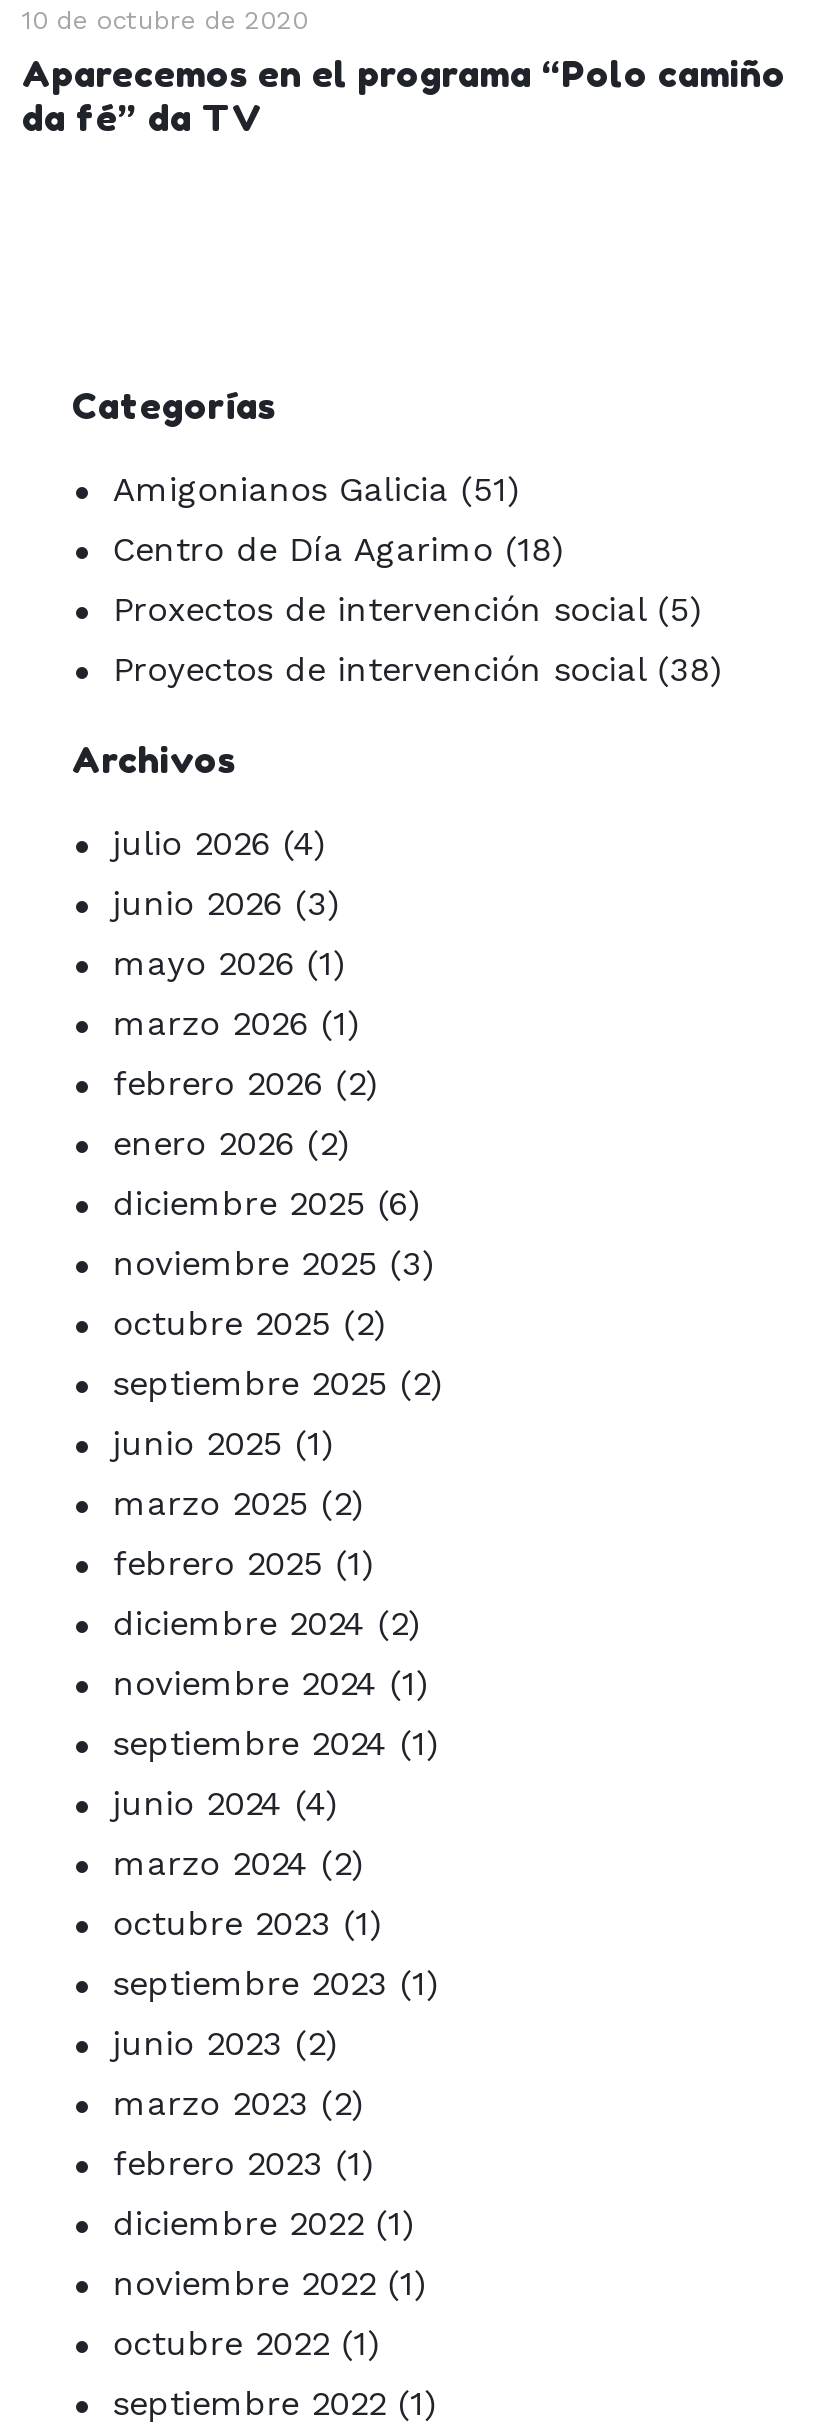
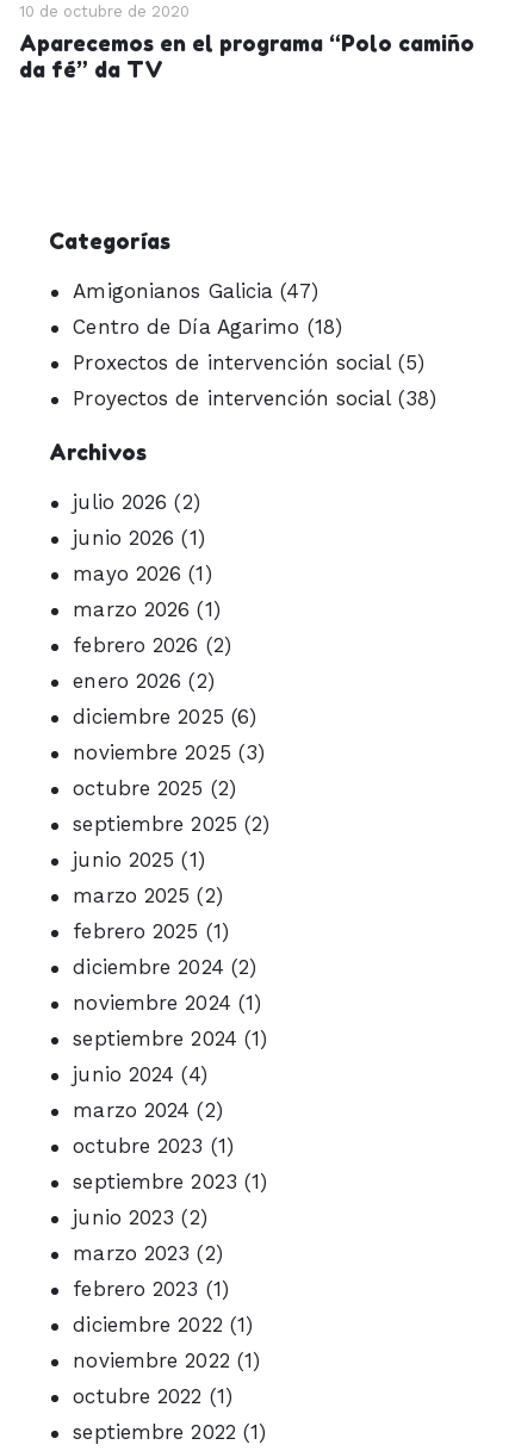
[113,468,520,508] Amigonianos Galicia (51) -> [73,279,318,303] Amigonianos Galicia (47)
[113,822,326,862] julio 2026 (4) -> [73,490,200,514] julio 2026 (2)
[113,882,340,922] junio 2026 (3) -> [73,526,205,550] junio 2026 (1)

